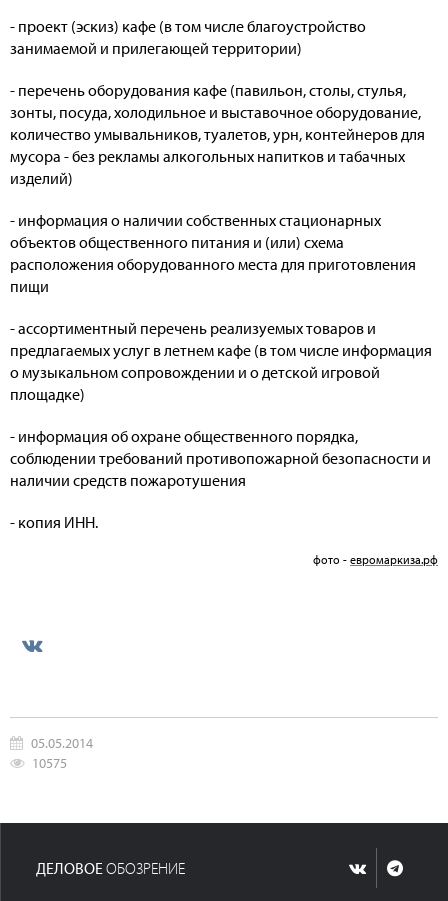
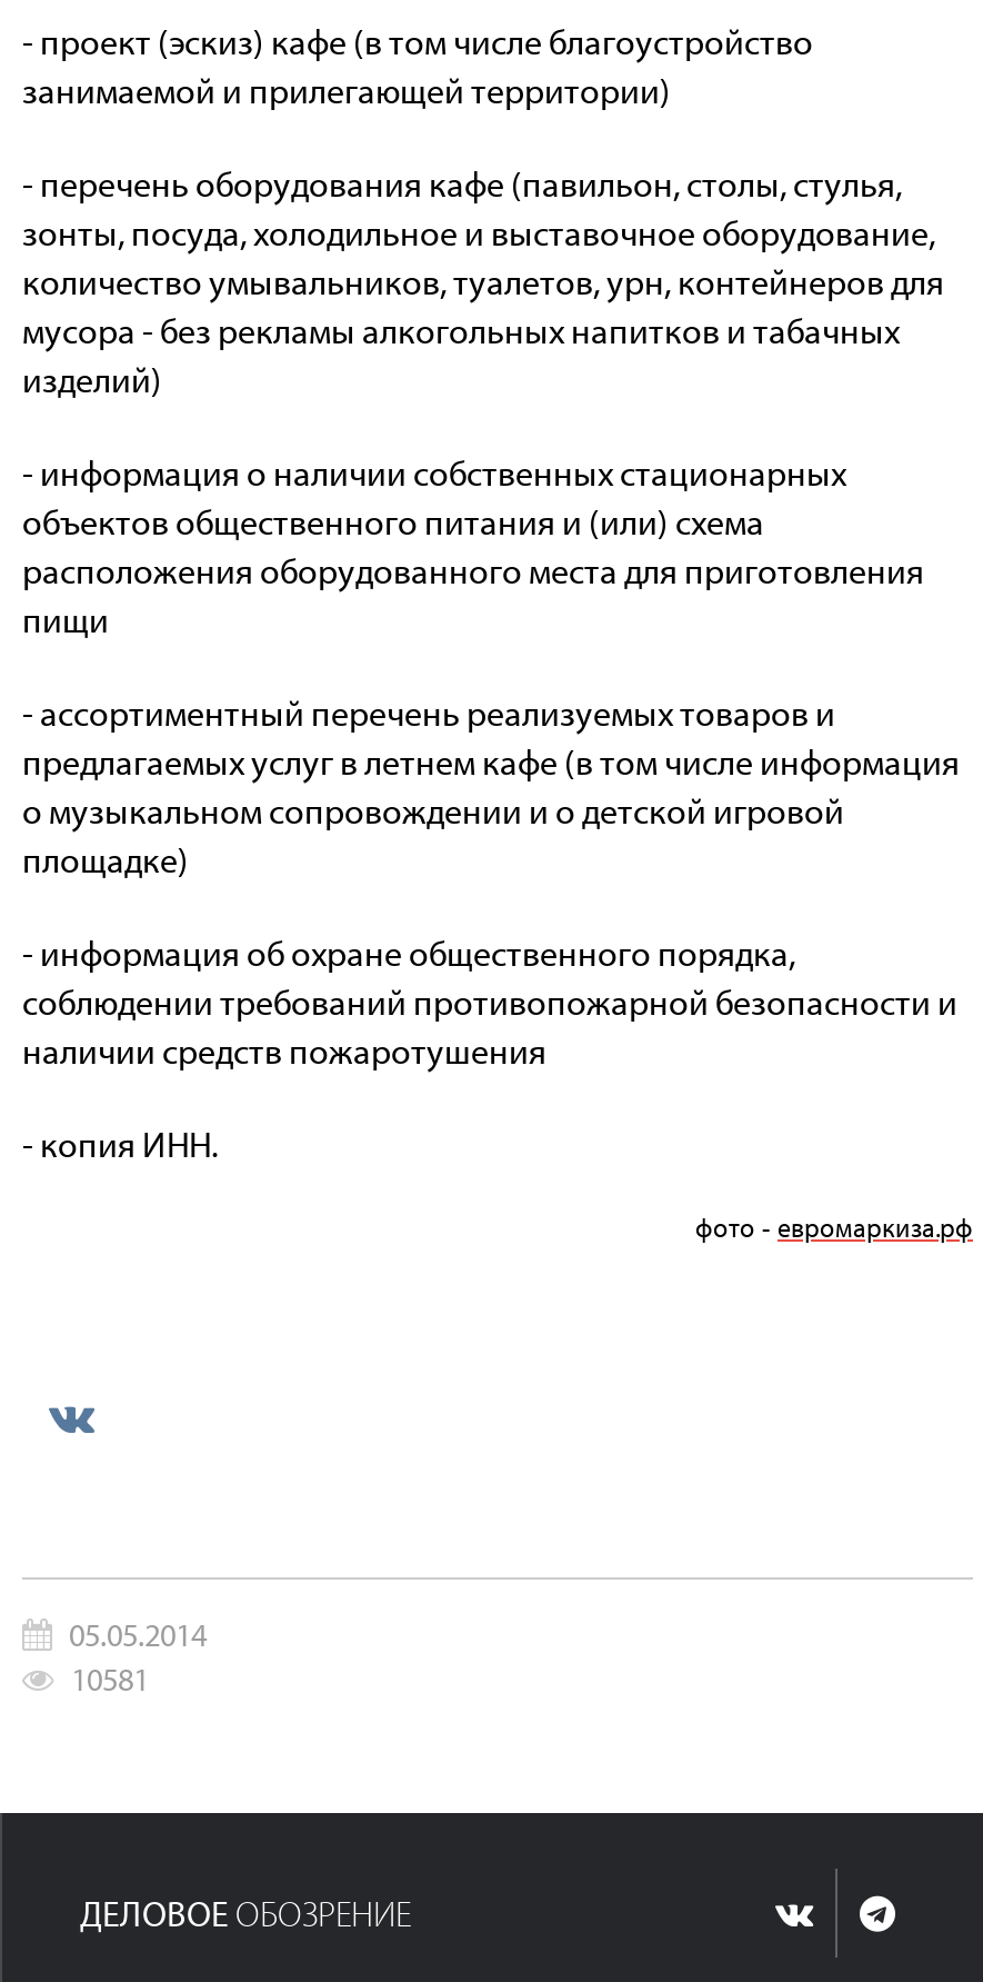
[29,753,67,772] 10575 -> [64,1657,149,1699] 10581

